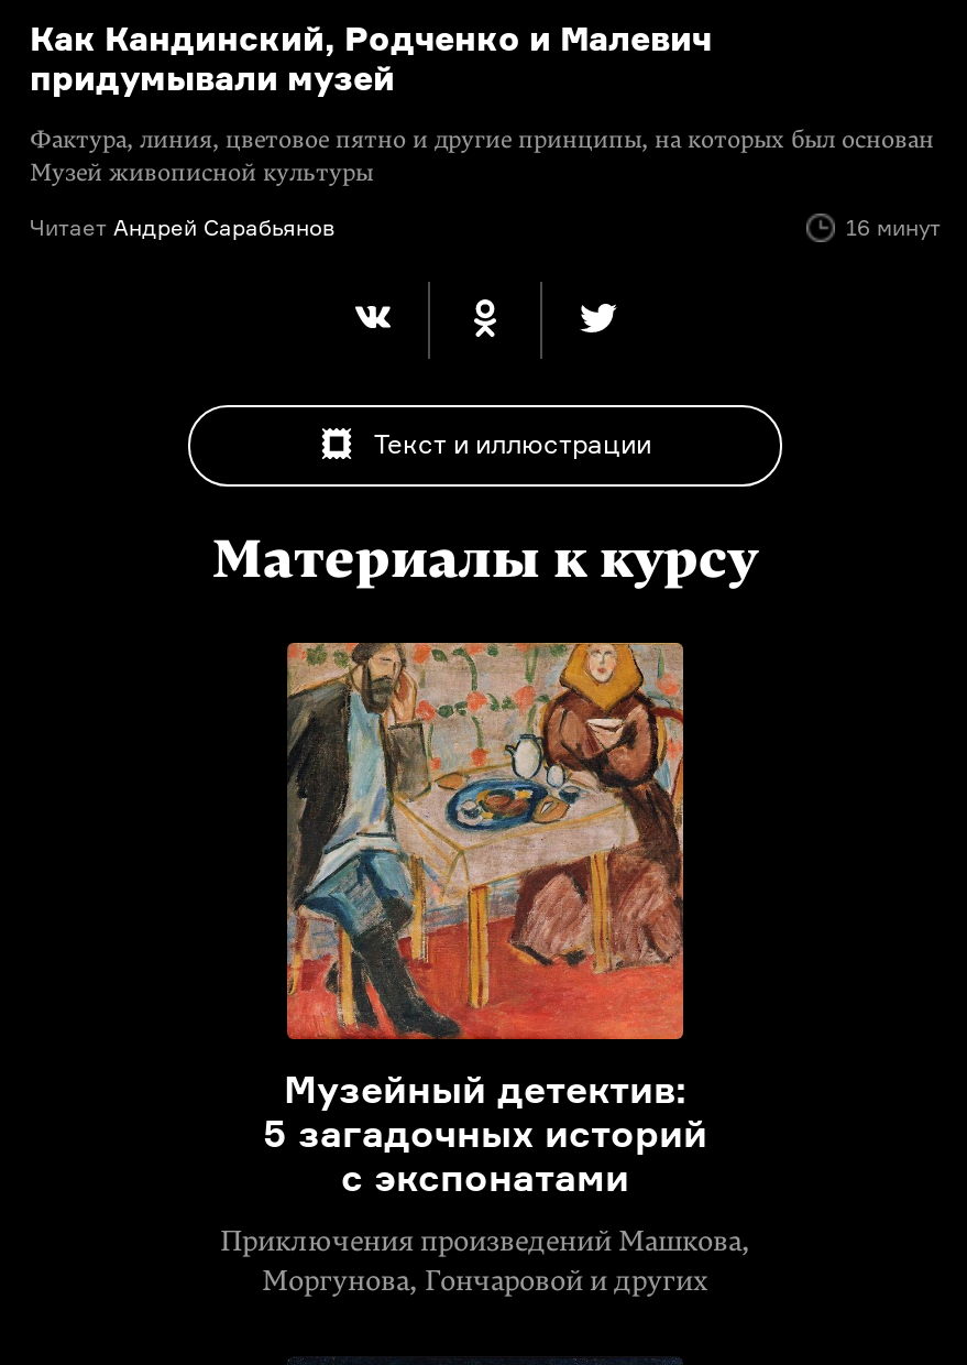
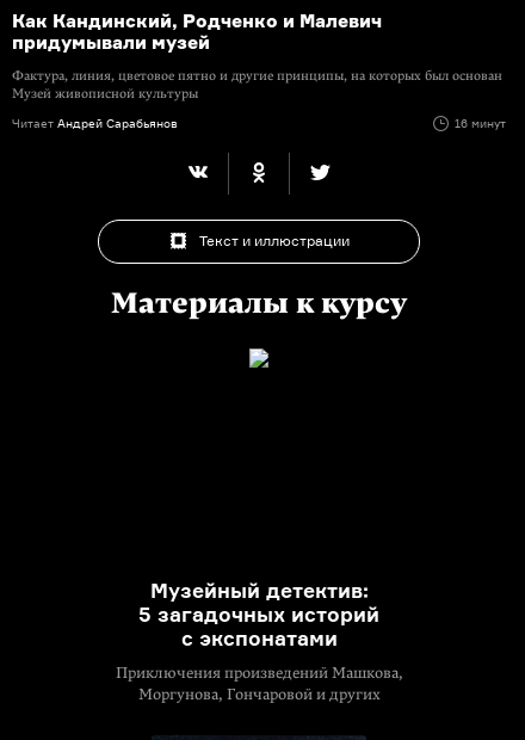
[285,641,685,1041] [image] -> none

